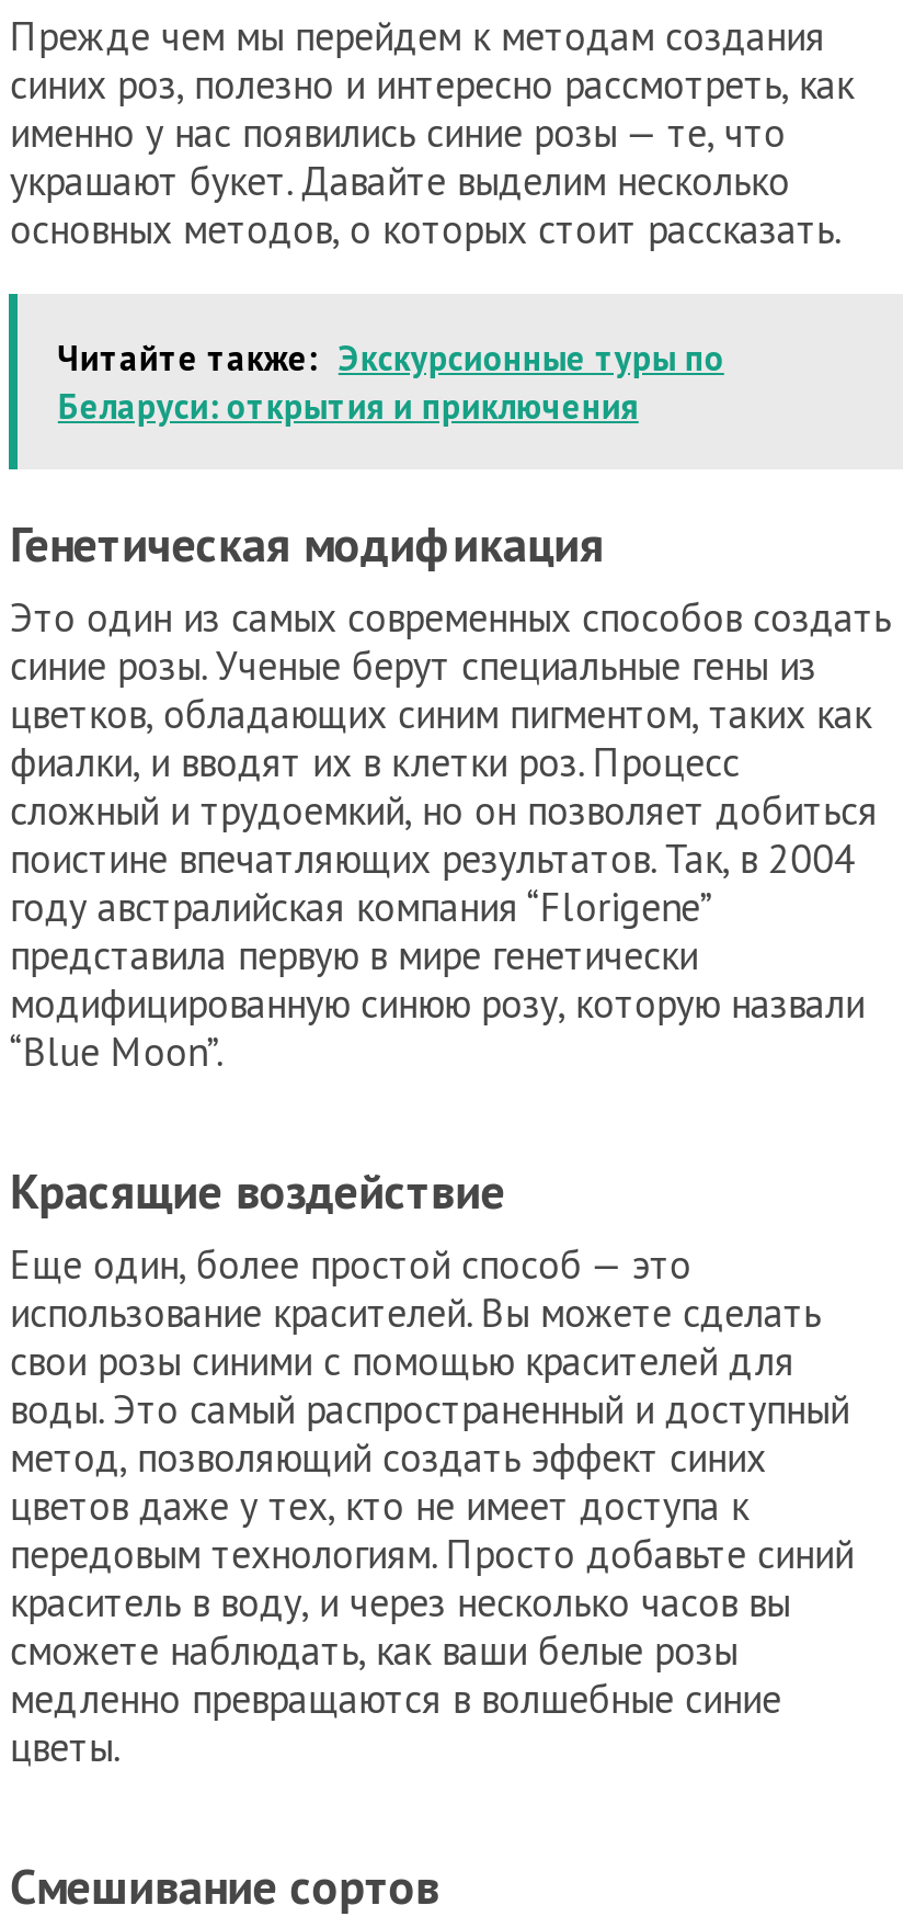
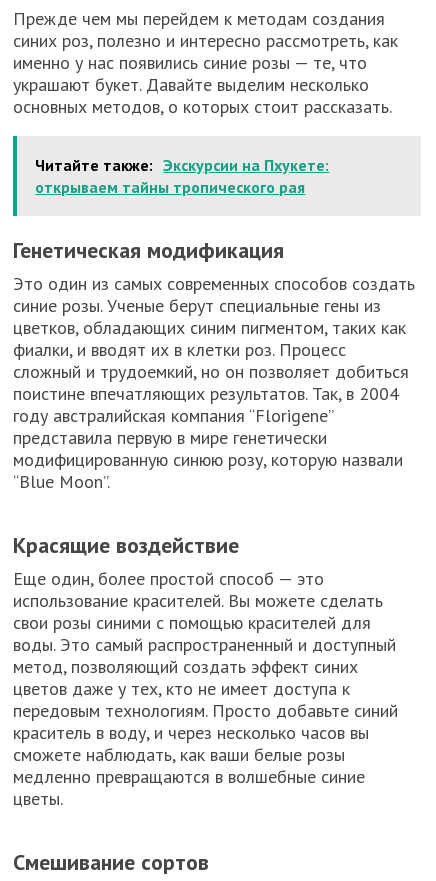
[58,335,724,427] Читайте также: Экскурсионные туры по | Беларуси: открытия и приключения -> [35,155,329,197] Читайте также: Экскурсии на Пхукете: | открываем тайны тропического рая

